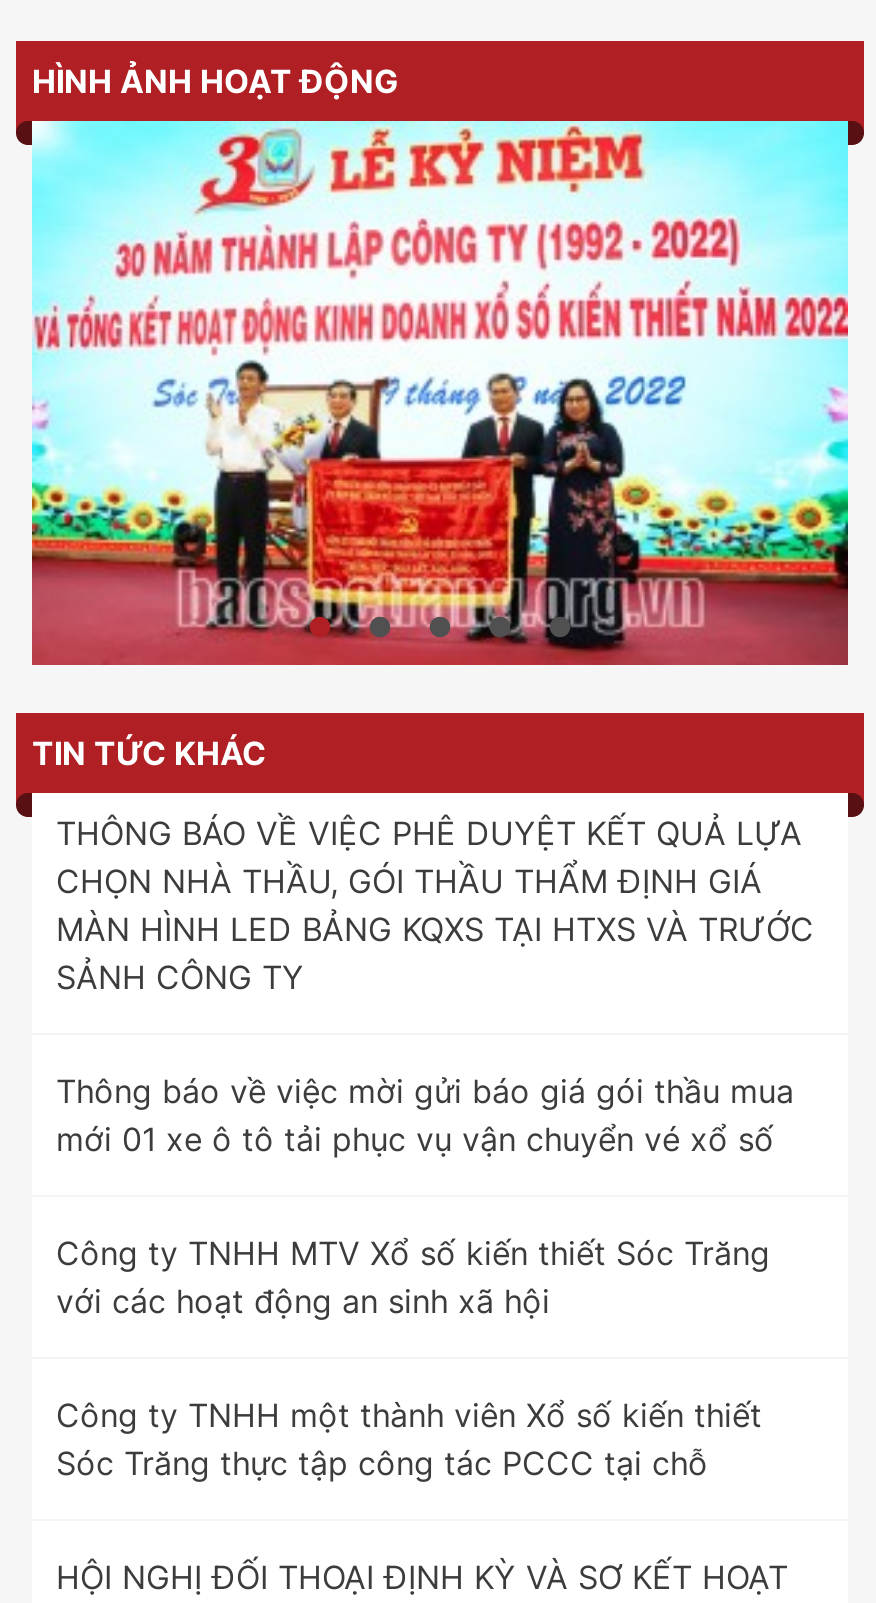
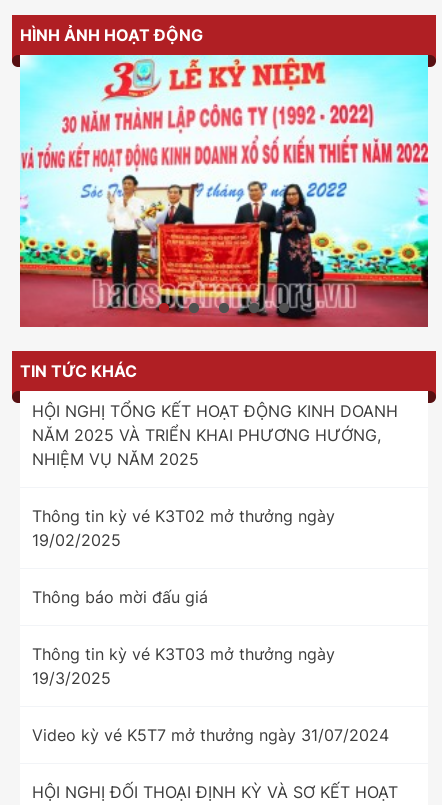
[56,813,814,1483] THÔNG BÁO VỀ VIỆC PHÊ DUYỆT KẾT QUẢ LỰA | CHỌN NHÀ THẦU, GÓI THẦU THẨM ĐỊNH GIÁ | MÀN HÌNH LED BẢNG KQXS TẠI HTXS VÀ TRƯỚC | SẢNH CÔNG TY | Thông báo về việc mời gửi báo giá gói thầu mua | mới 01 xe ô tô tải phục vụ vận chuyển vé xổ số | Công ty TNHH MTV Xổ số kiến thiết Sóc Trăng | với các hoạt động an sinh xã hội | Công ty TNHH một thành viên Xổ số kiến thiết | Sóc Trăng thực tập công tác PCCC tại chỗ -> [32,401,398,745] HỘI NGHỊ TỔNG KẾT HOẠT ĐỘNG KINH DOANH | NĂM 2025 VÀ TRIỂN KHAI PHƯƠNG HƯỚNG, | NHIỆM VỤ NĂM 2025 | Thông tin kỳ vé K3T02 mở thưởng ngày | 19/02/2025 | Thông báo mời đấu giá | Thông tin kỳ vé K3T03 mở thưởng ngày | 19/3/2025 | Video kỳ vé K5T7 mở thưởng ngày 31/07/2024

